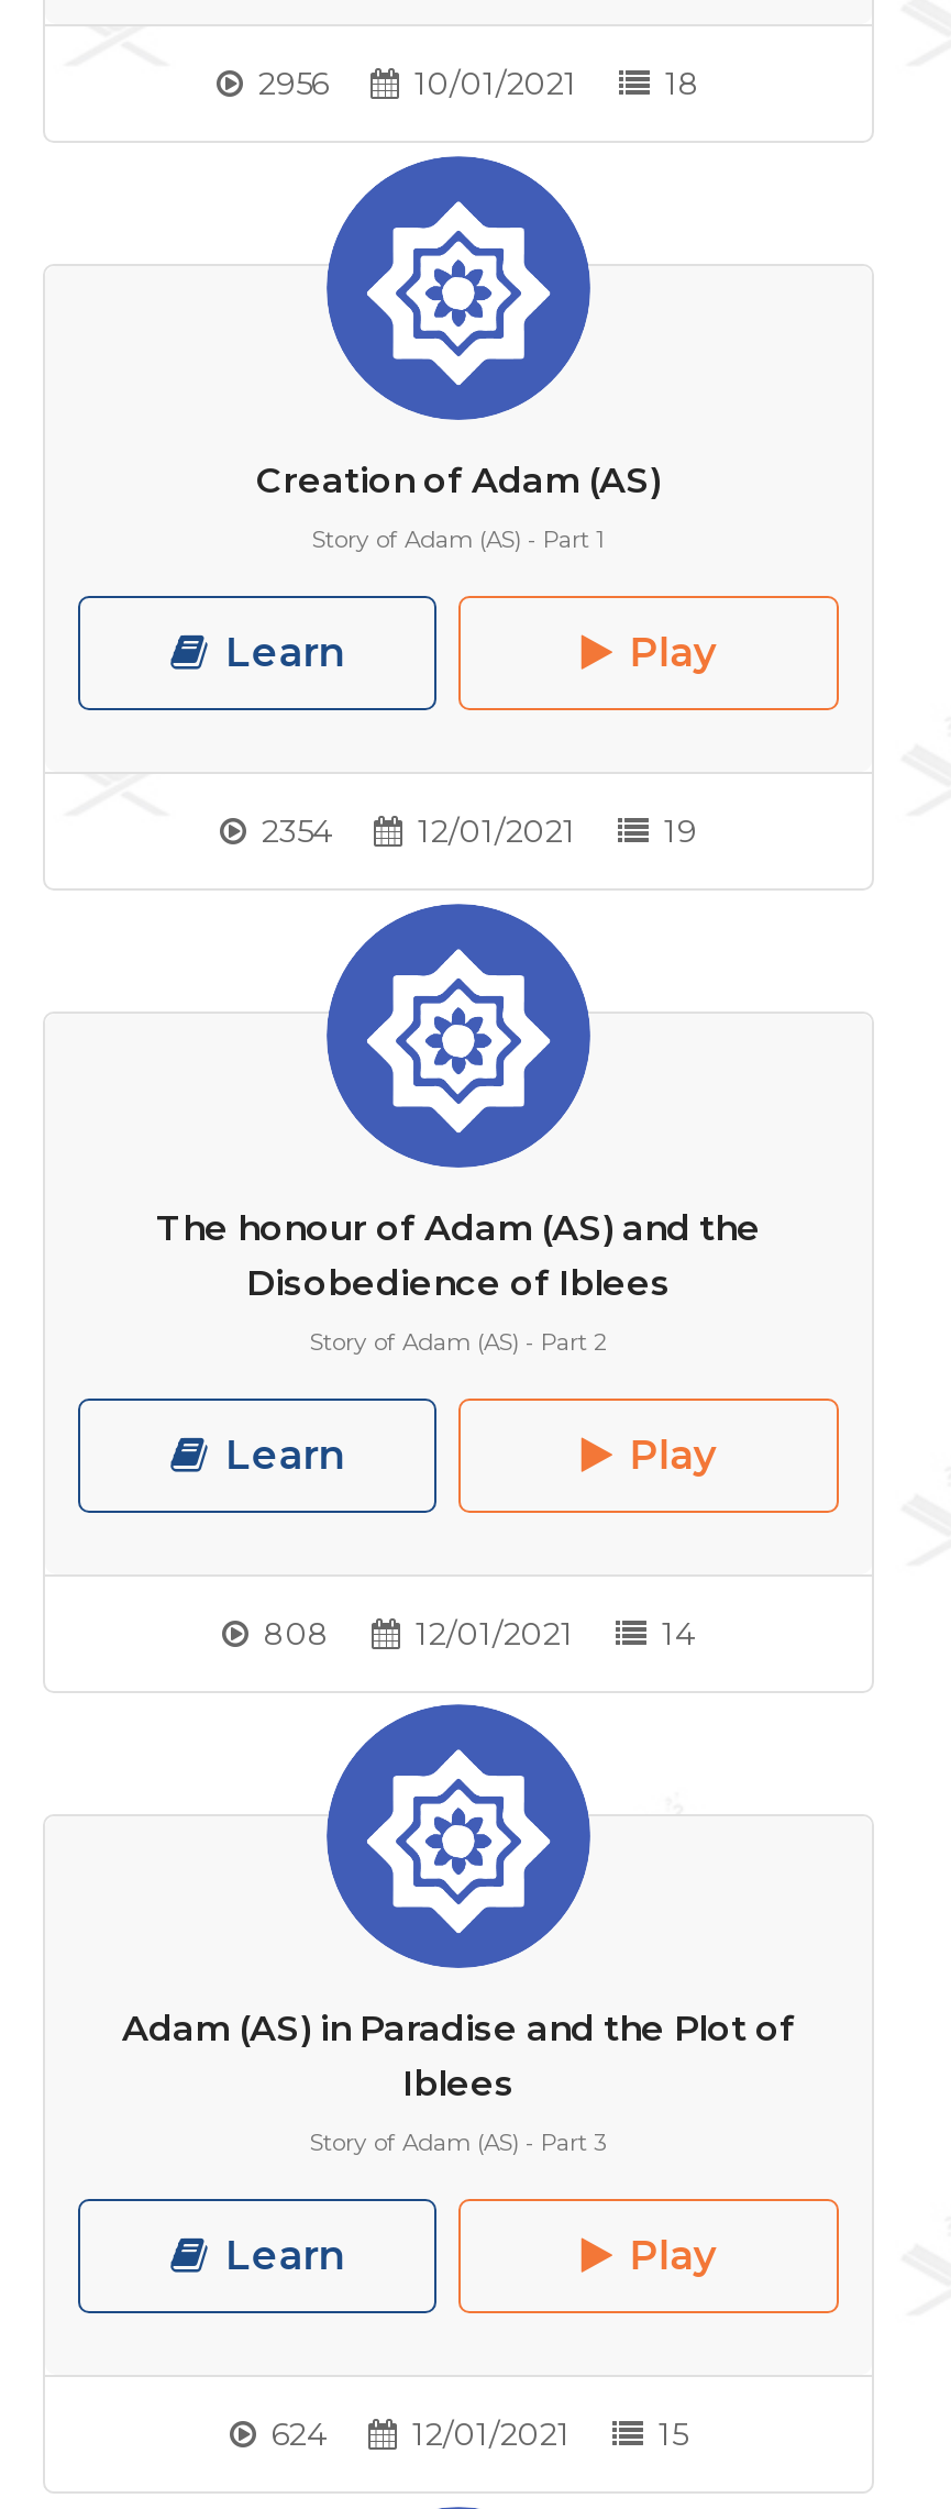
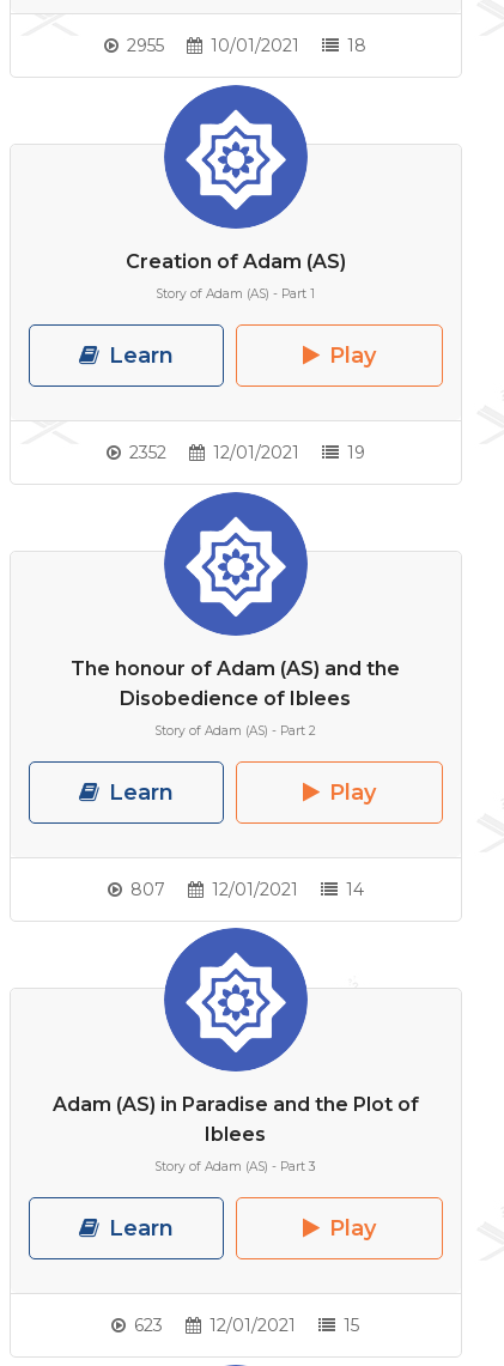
[250,63,577,103] 2956 10/01/2021 -> [123,34,300,56] 2955 10/01/2021
[253,811,697,850] 2354 12/01/2021 19 -> [125,441,365,463] 2352 12/01/2021 19
[255,1613,695,1653] 808 12/01/2021 14 -> [126,878,364,900] 807 12/01/2021 14
[263,2415,687,2455] 624 12/01/2021 15 -> [130,1315,360,1337] 623 12/01/2021 15

